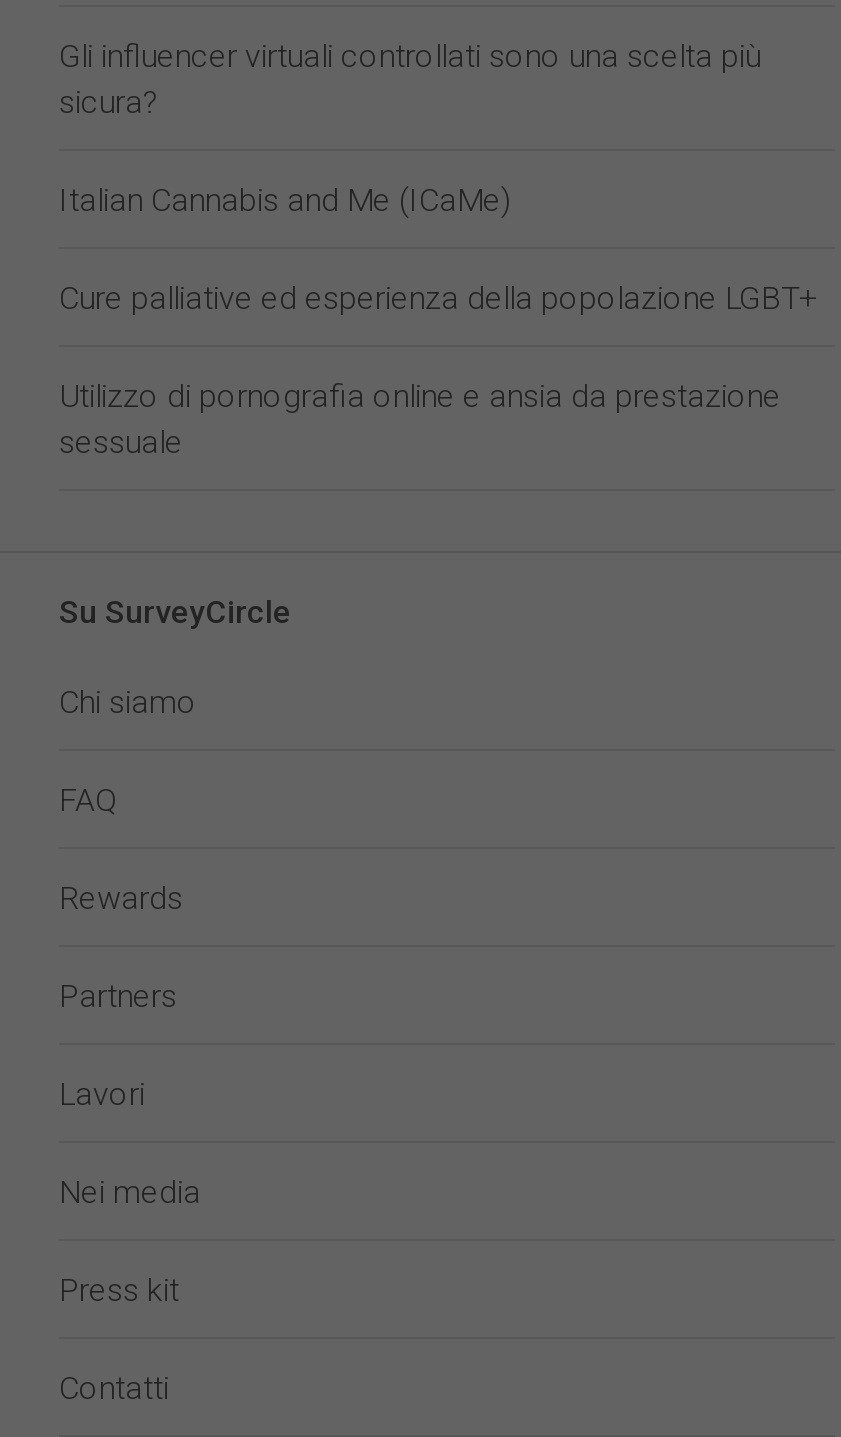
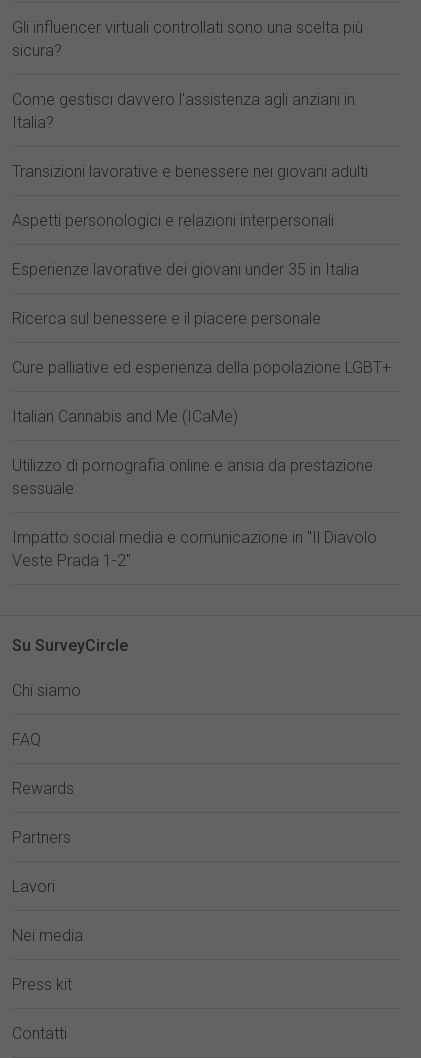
none -> [12,90,368,328] Come gestisci davvero l'assistenza agli anziani in | Italia? | Transizioni lavorative e benessere nei giovani adulti | Aspetti personologici e relazioni interpersonali | Esperienze lavorative dei giovani under 35 in Italia | Ricerca sul benessere e il piacere personale
moved [59,181,511,219] -> [12,407,238,426]: Italian Cannabis and Me (ICaMe)
none -> [12,528,377,570] Impatto social media e comunicazione in "Il Diavolo | Veste Prada 1-2"

